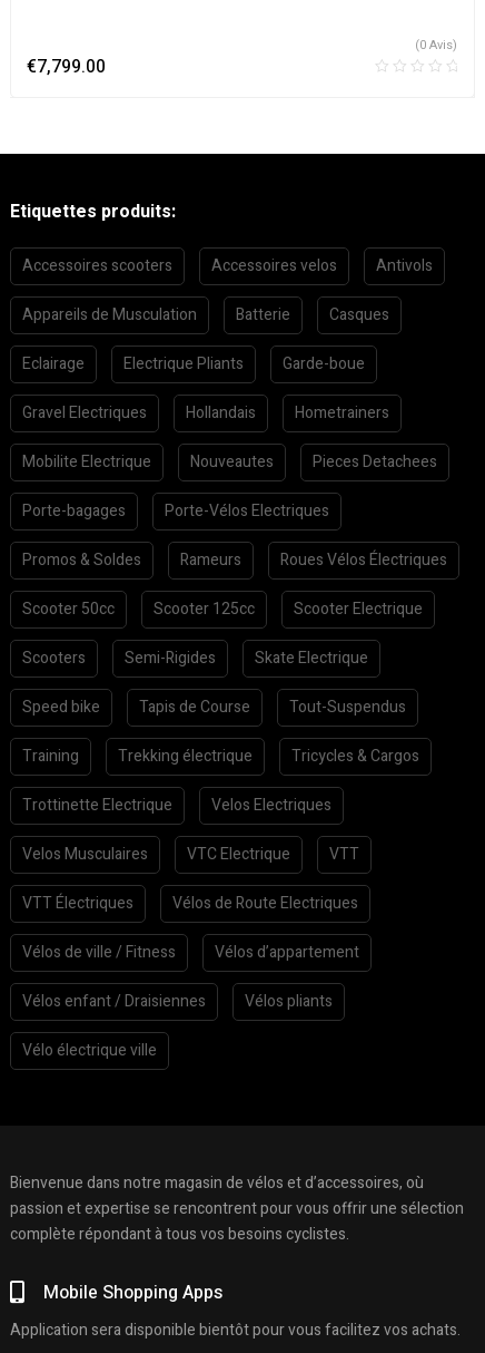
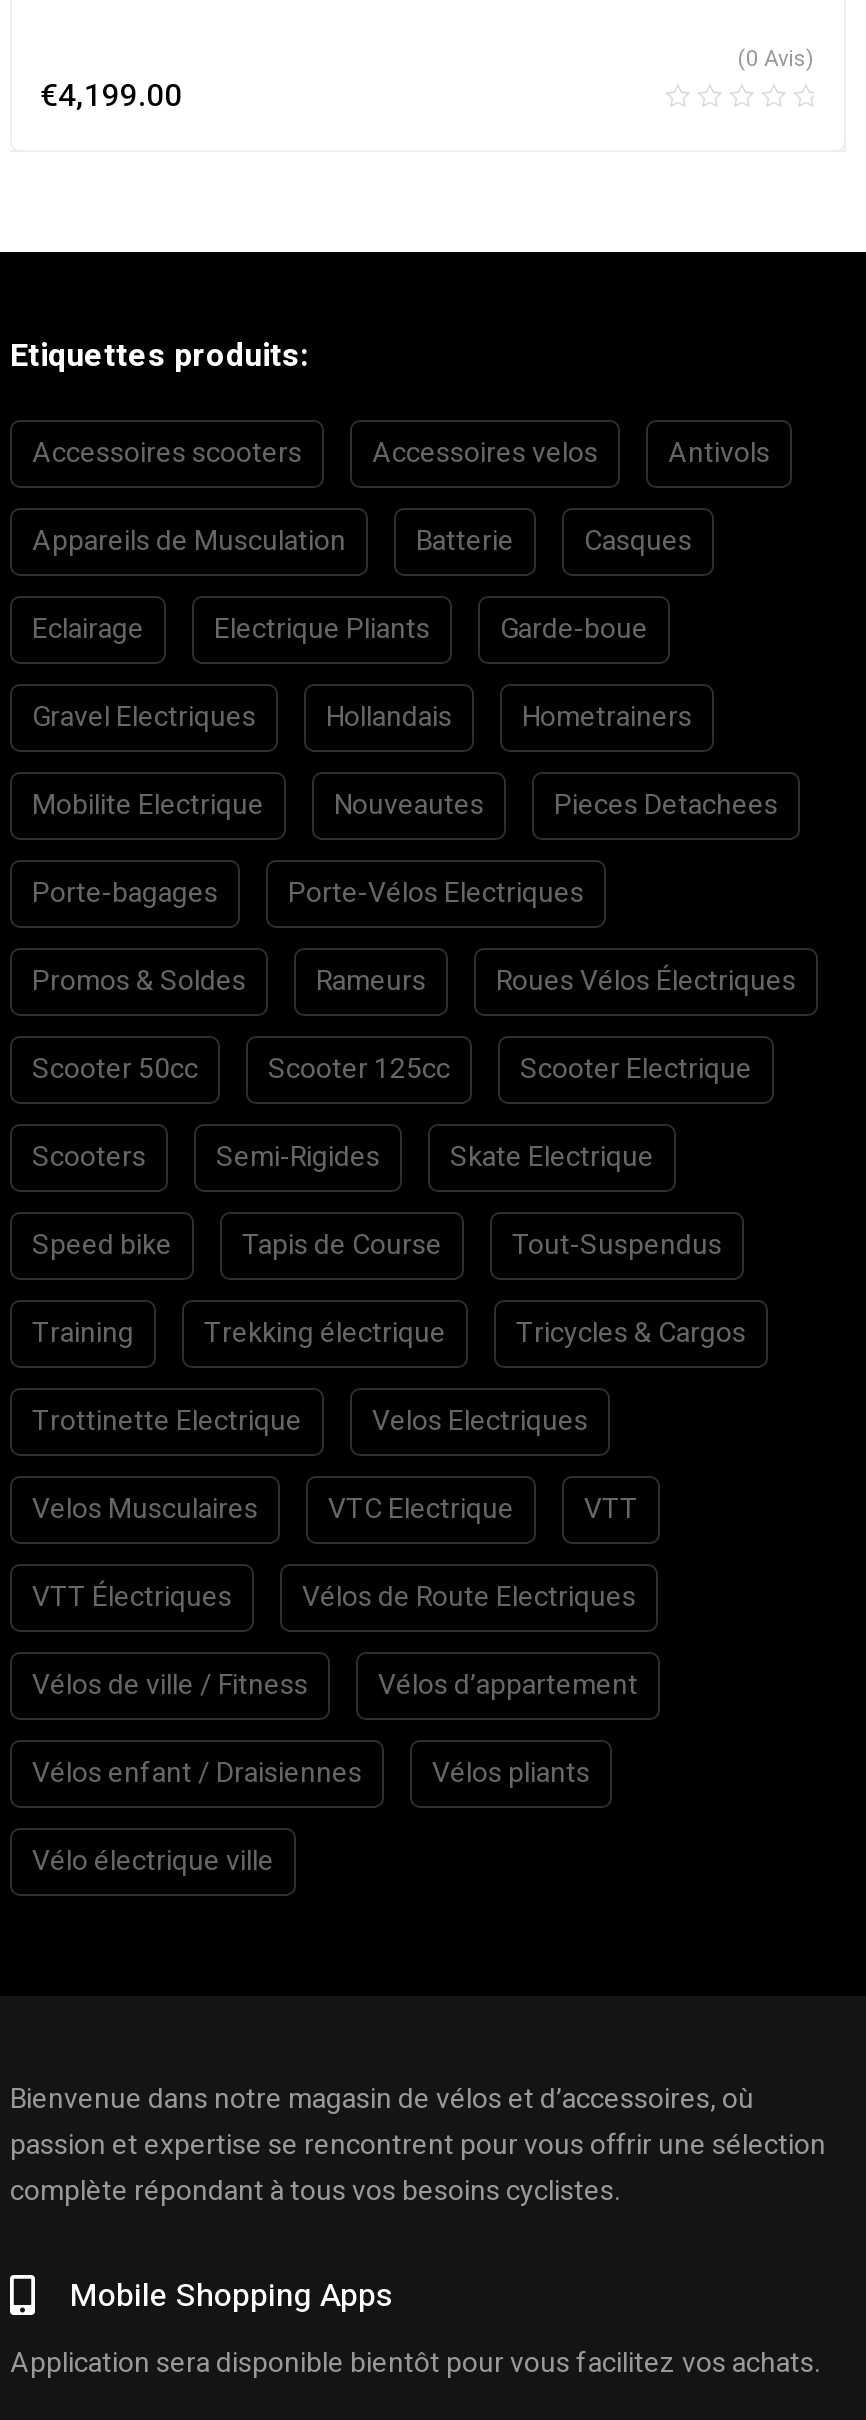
[27,53,106,80] €7,799.00 -> [40,72,182,120] €4,199.00

